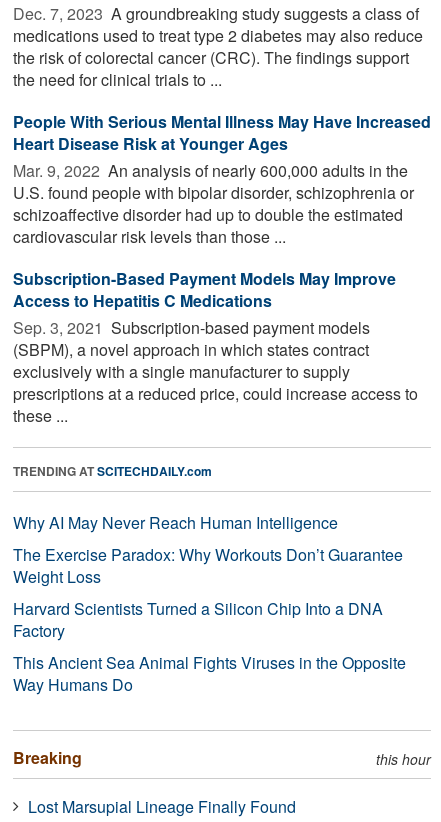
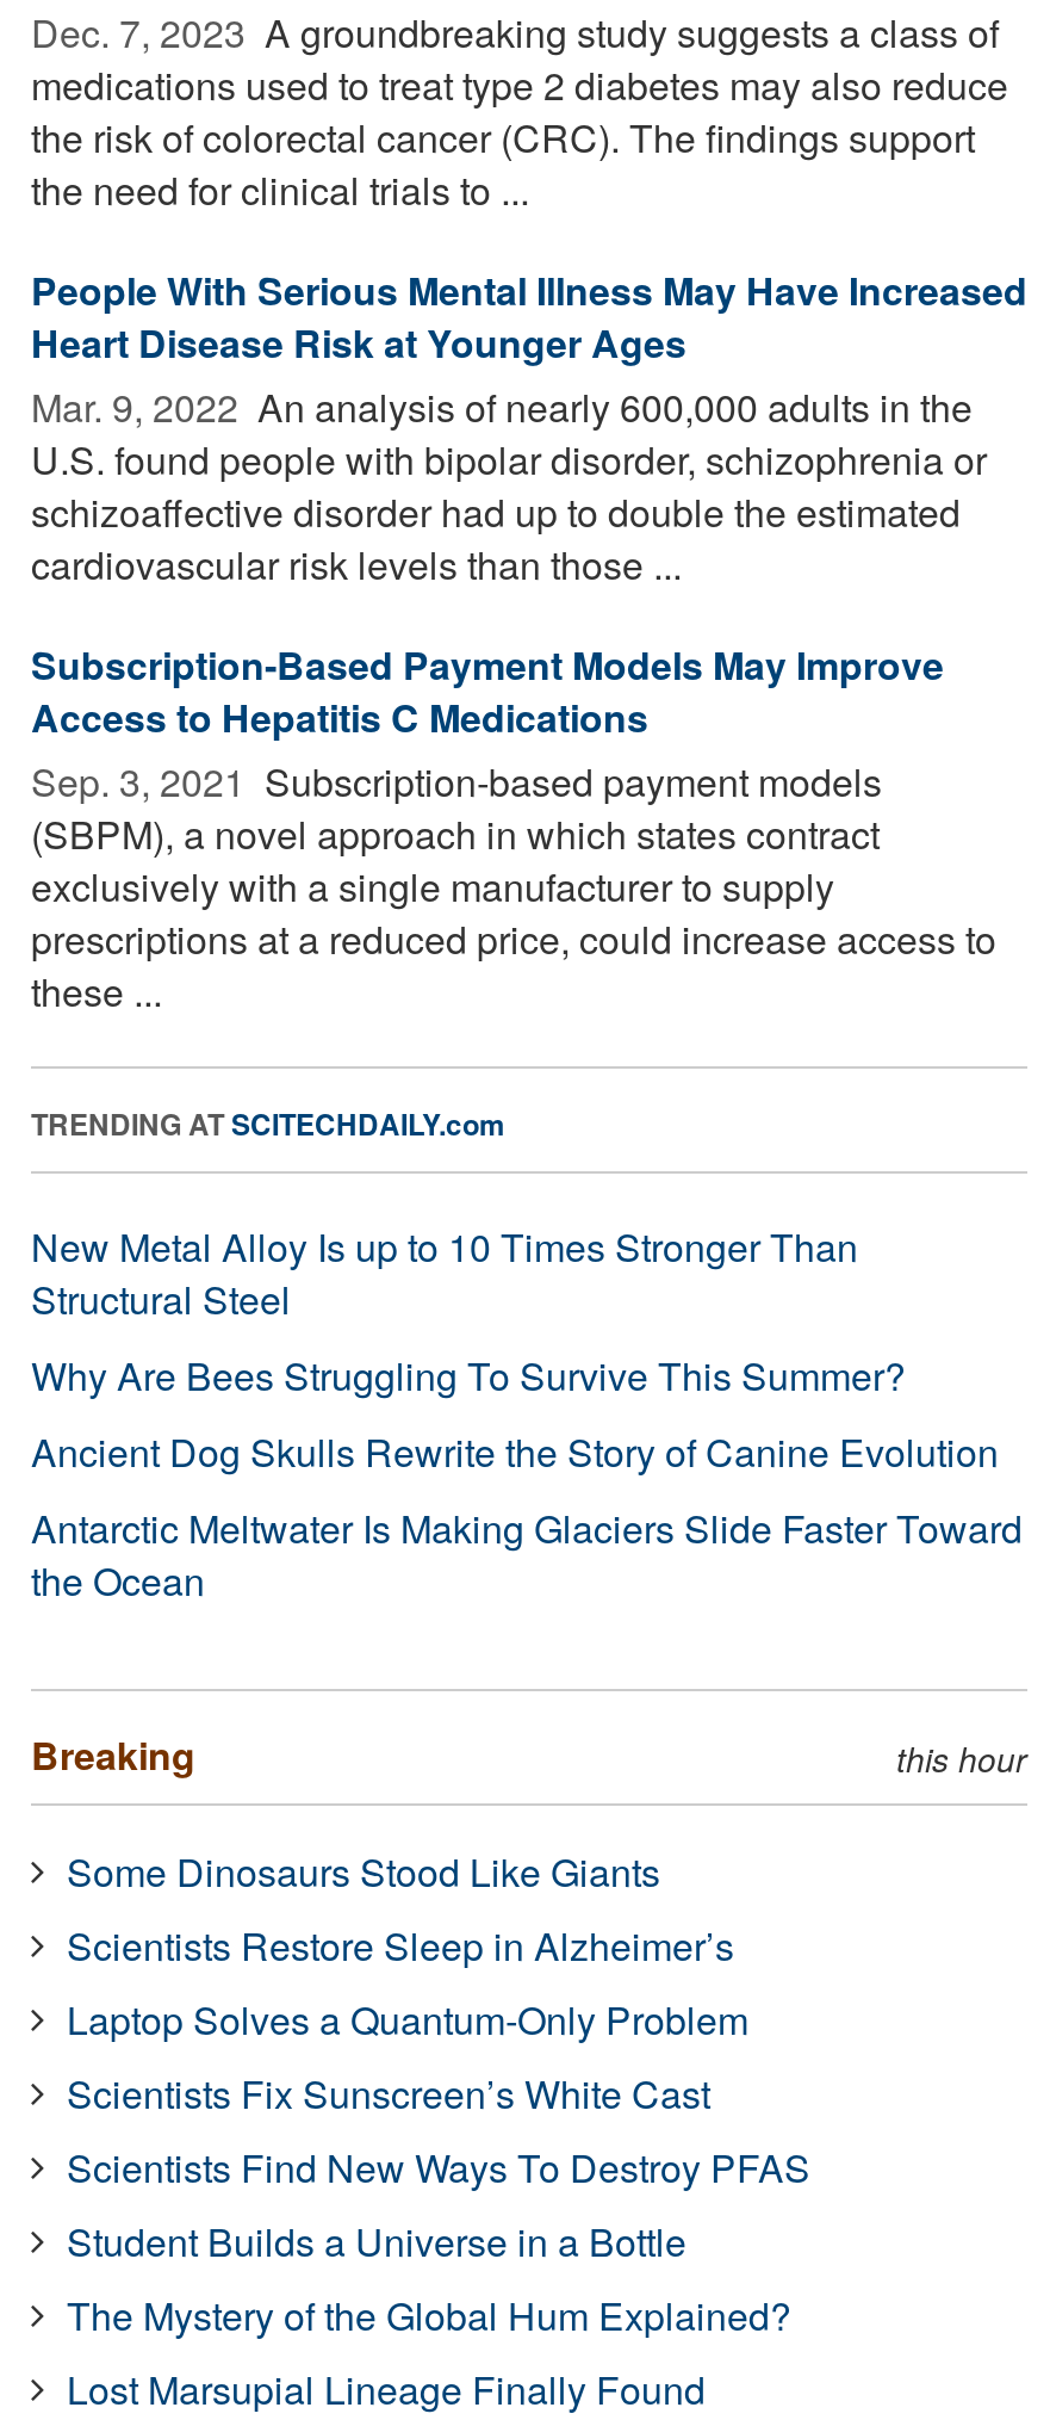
[13,511,406,696] Why AI May Never Reach Human Intelligence | The Exercise Paradox: Why Workouts Don’t Guarantee | Weight Loss | Harvard Scientists Turned a Silicon Chip Into a DNA | Factory | This Ancient Sea Animal Fights Viruses in the Opposite | Way Humans Do -> [31,1218,1023,1607] New Metal Alloy Is up to 10 Times Stronger Than | Structural Steel | Why Are Bees Struggling To Survive This Summer? | Ancient Dog Skulls Rewrite the Story of Canine Evolution | Antarctic Meltwater Is Making Glaciers Slide Faster Toward | the Ocean
moved [13,746,431,769] -> [31,1727,1027,1781]: Breaking | this hour
none -> [67,1843,810,2342] Some Dinosaurs Stood Like Giants | Scientists Restore Sleep in Alzheimer’s | Laptop Solves a Quantum-Only Problem | Scientists Fix Sunscreen’s White Cast | Scientists Find New Ways To Destroy PFAS | Student Builds a Universe in a Bottle | The Mystery of the Global Hum Explained?

